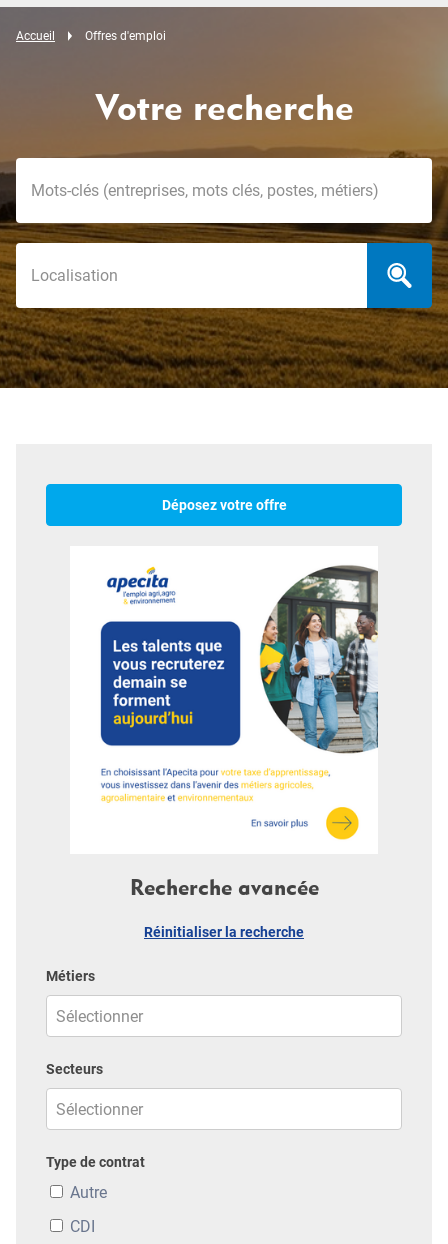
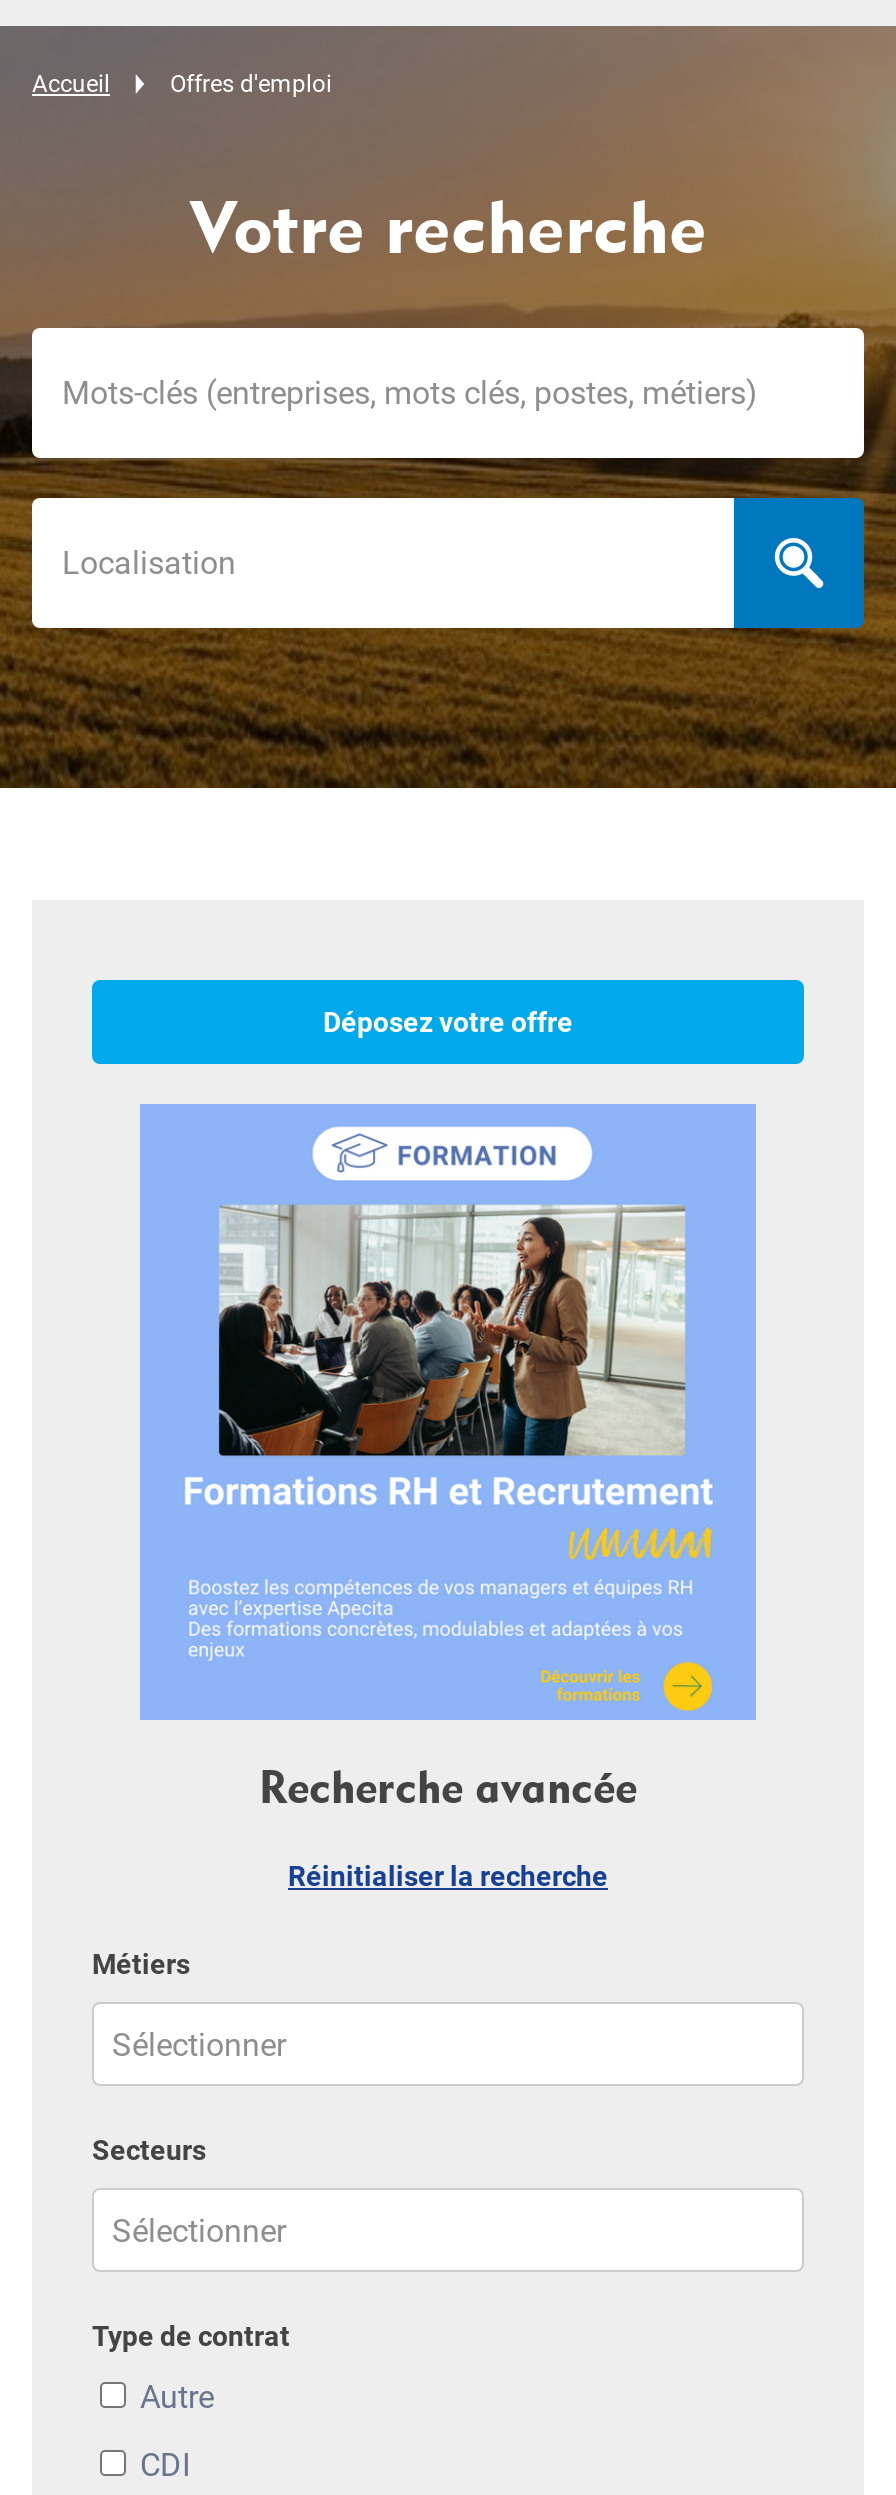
[70,546,379,854] [image] -> [140,1104,756,1720] [image]

